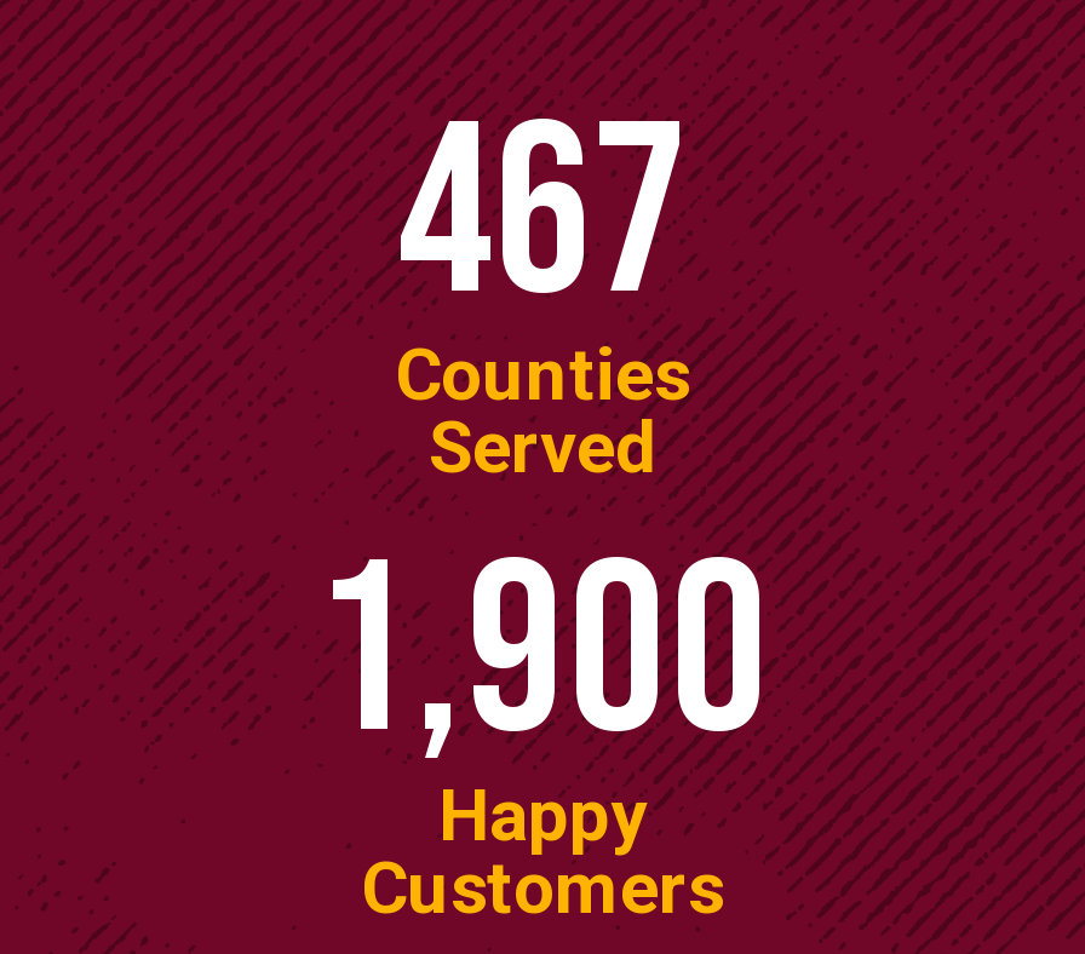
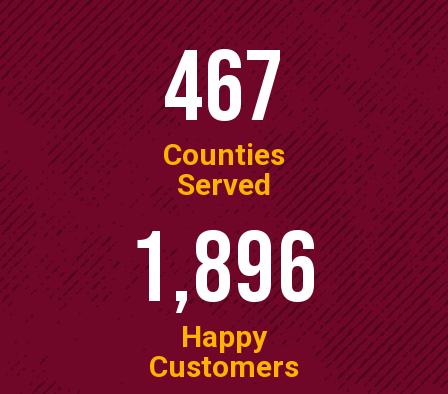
[314,511,771,802] 1,900 -> [129,211,318,331] 1,896

